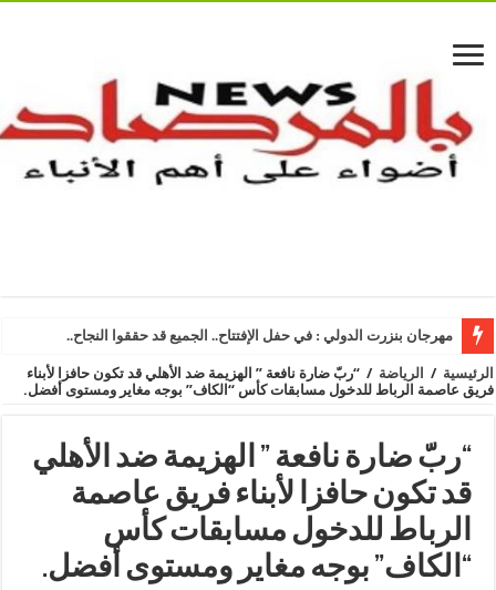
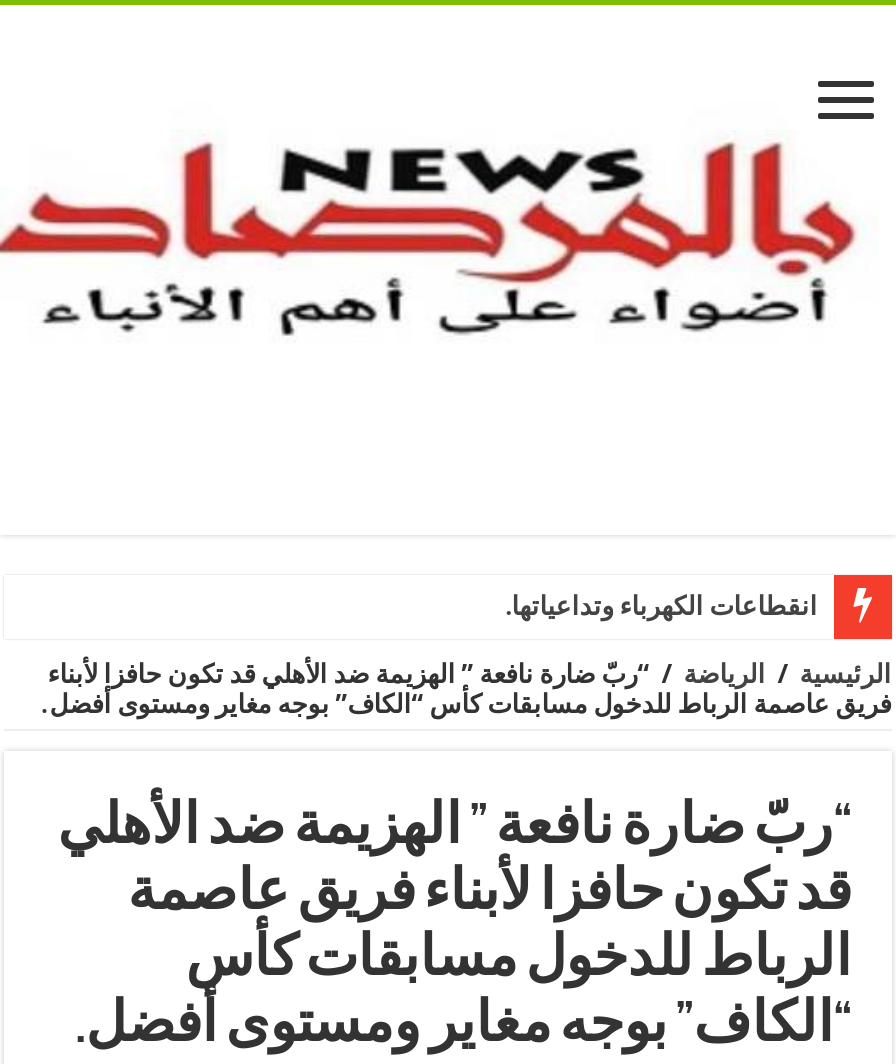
[66,327,453,344] مهرجان بنزرت الدولي : في حفل الإفتتاح.. الجميع قد حققوا النجاح.. -> [506,591,818,621] انقطاعات الكهرباء وتداعياتها.

